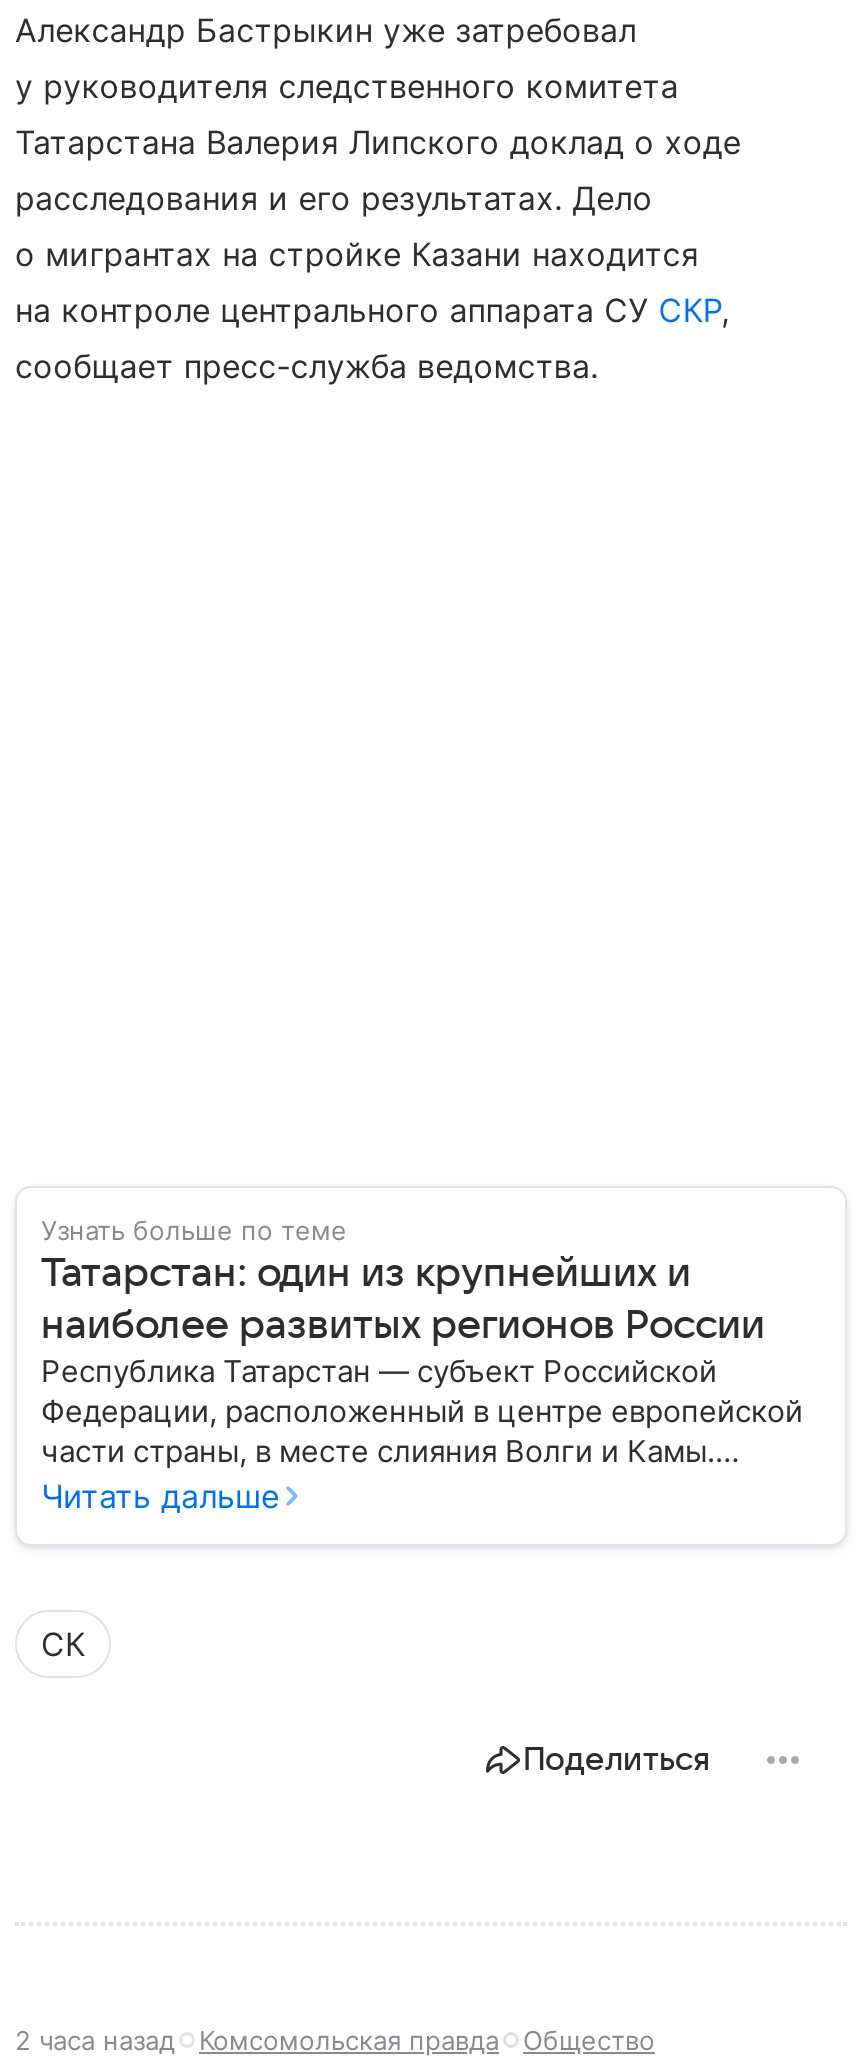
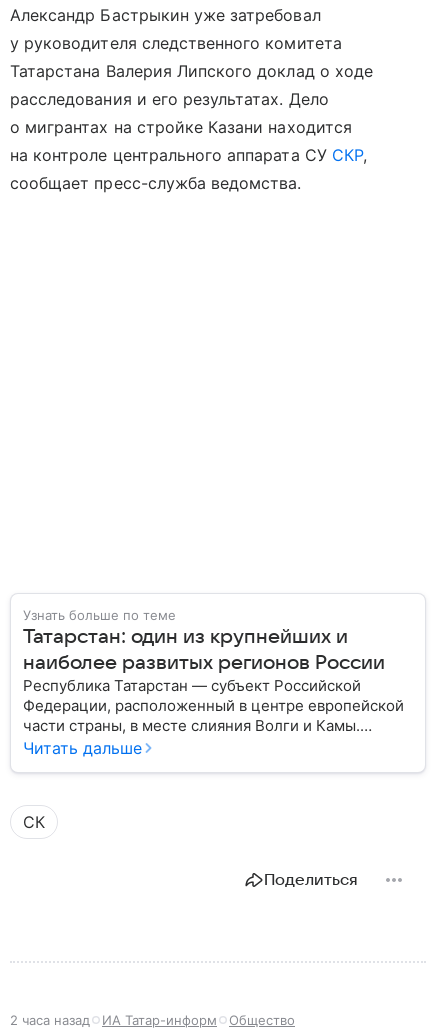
[199,2023,499,2055] Комсомольская правда -> [102,1012,217,1028] ИА Татар-информ

